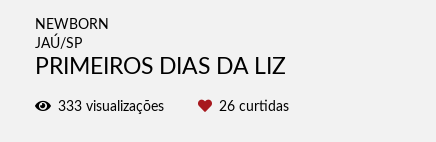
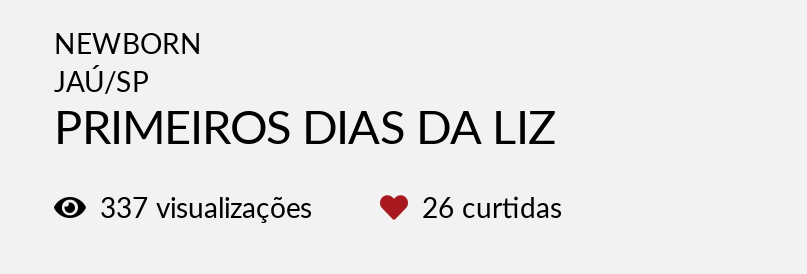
[58,100,168,114] 333 visualizações -> [100,195,320,223] 337 visualizações

